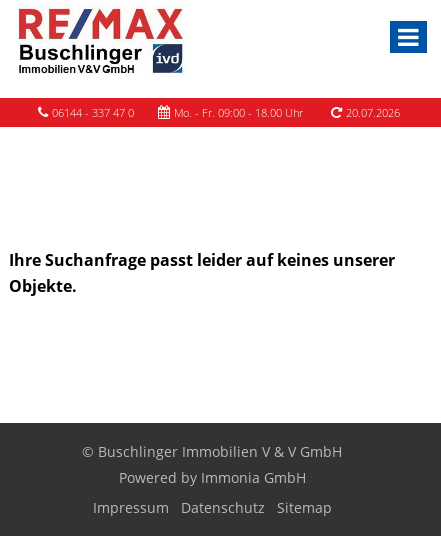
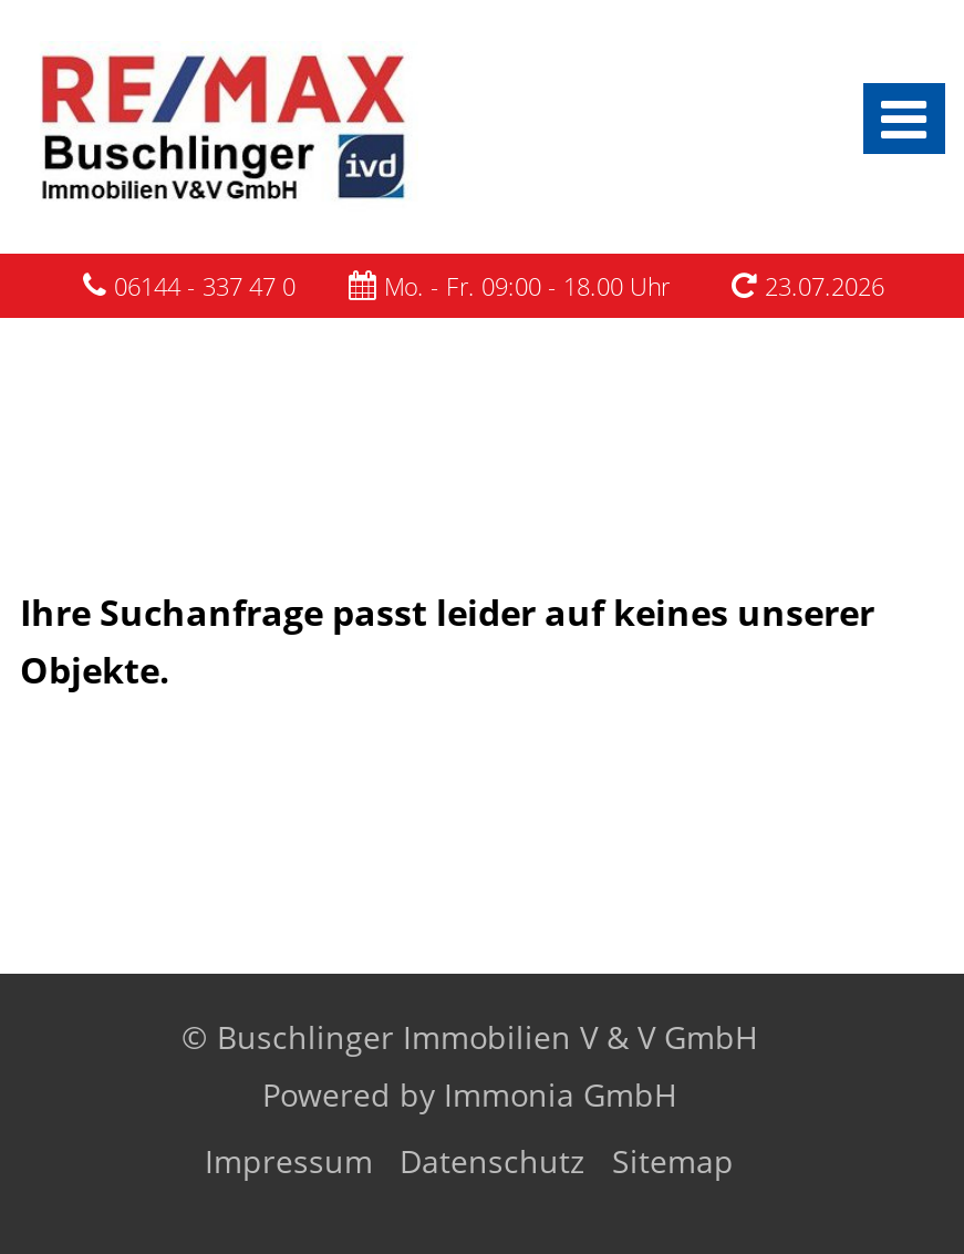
[342,105,399,120] 20.07.2026 -> [758,269,884,302] 23.07.2026

